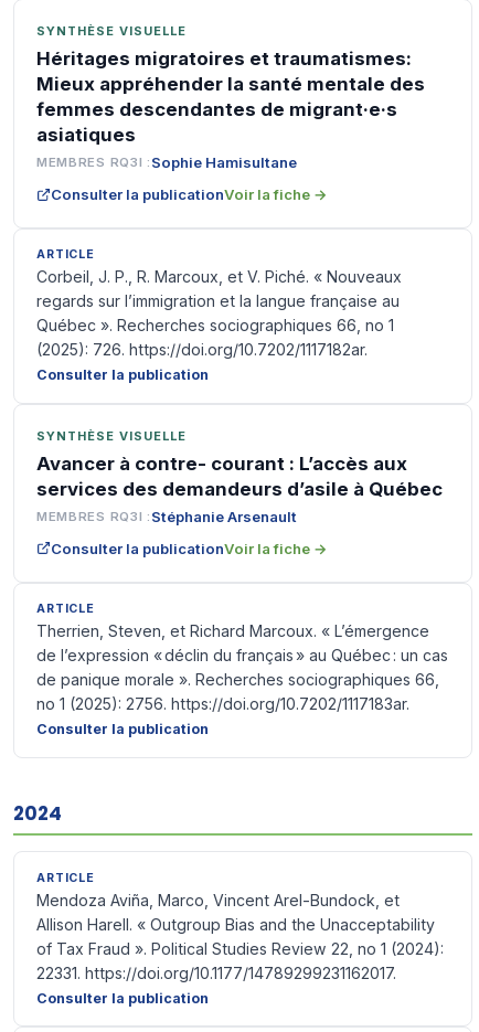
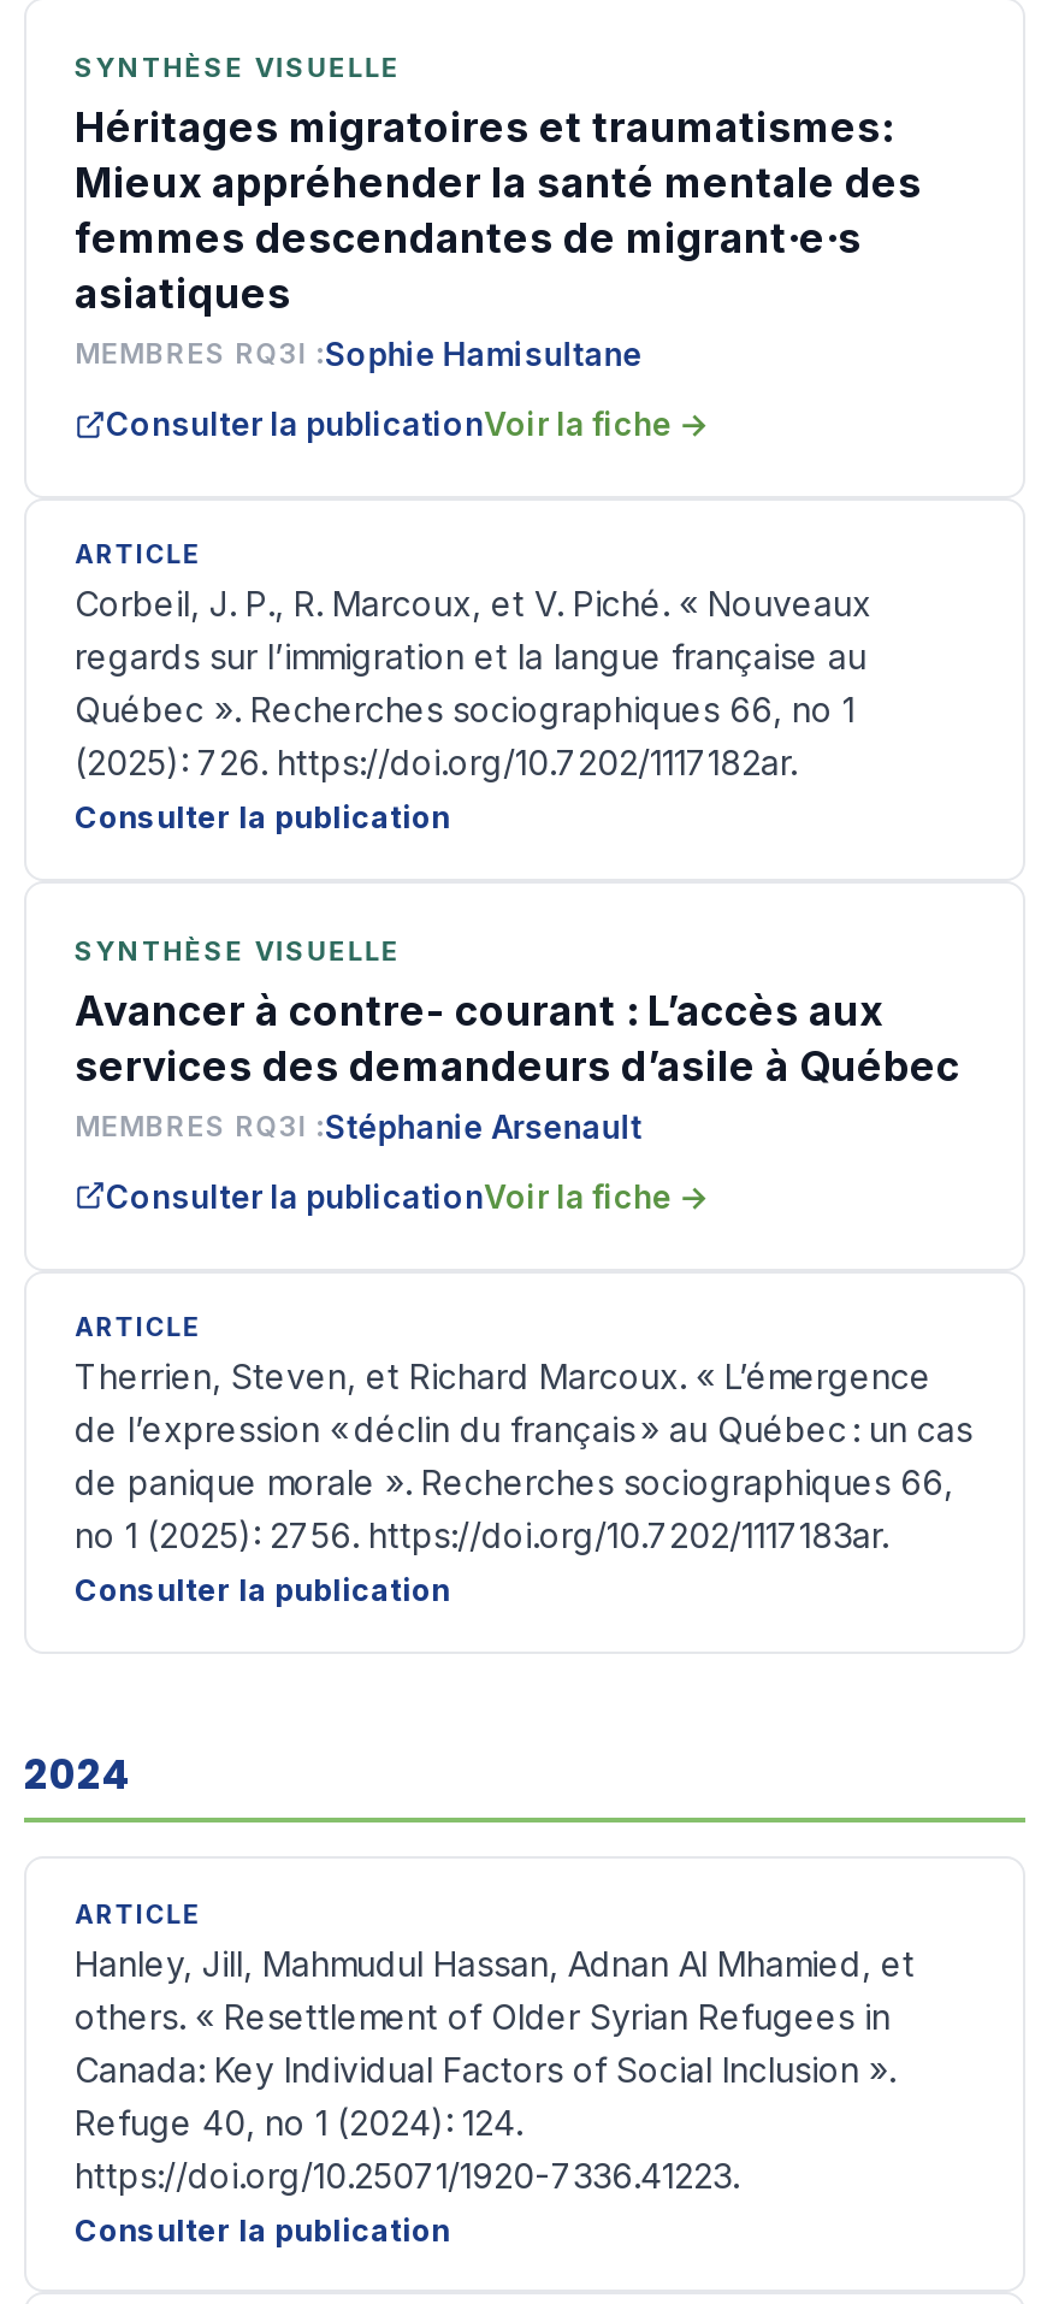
[36,890,444,982] Mendoza Aviña, Marco, Vincent Arel-Bundock, et | Allison Harell. « Outgroup Bias and the Unacceptability | of Tax Fraud ». Political Studies Review 22, no 1 (2024): | 22331. https://doi.org/10.1177/14789299231162017. -> [75,1942,915,2195] Hanley, Jill, Mahmudul Hassan, Adnan Al Mhamied, et | others. « Resettlement of Older Syrian Refugees in | Canada: Key Individual Factors of Social Inclusion ». | Refuge 40, no 1 (2024): 124. | https://doi.org/10.25071/1920-7336.41223.

